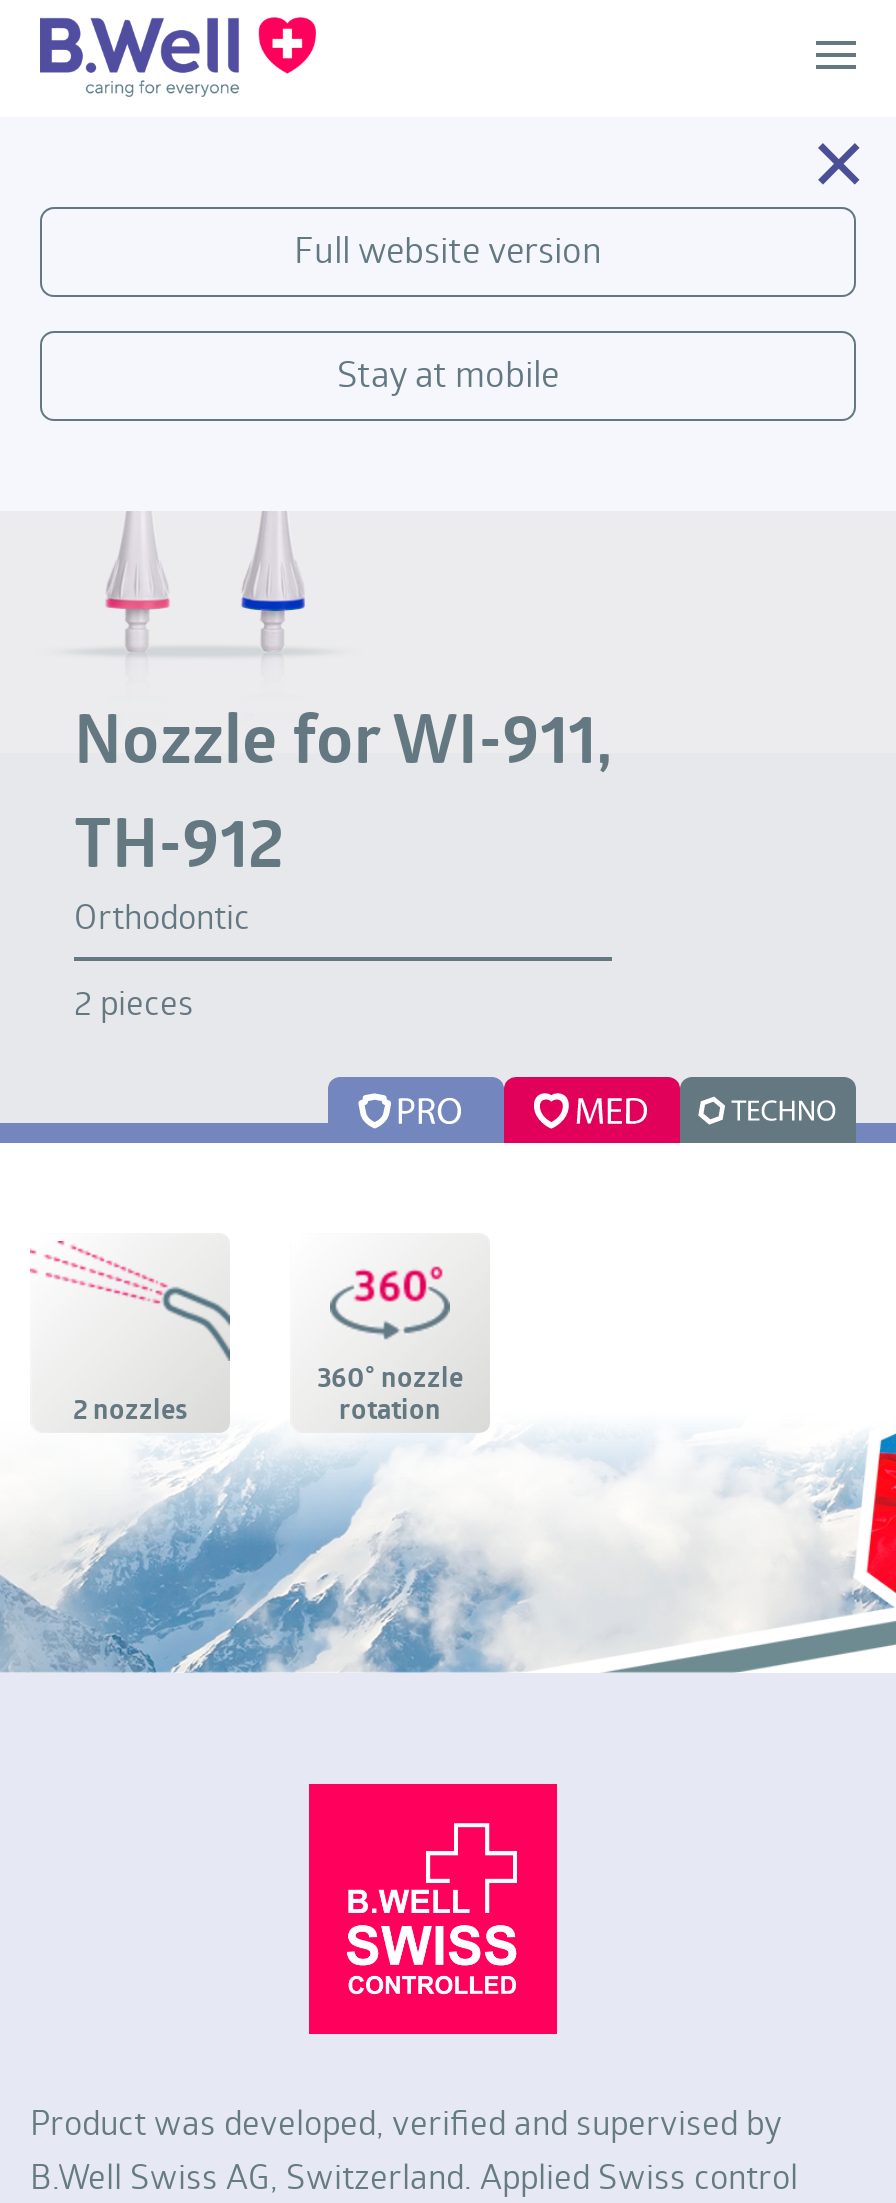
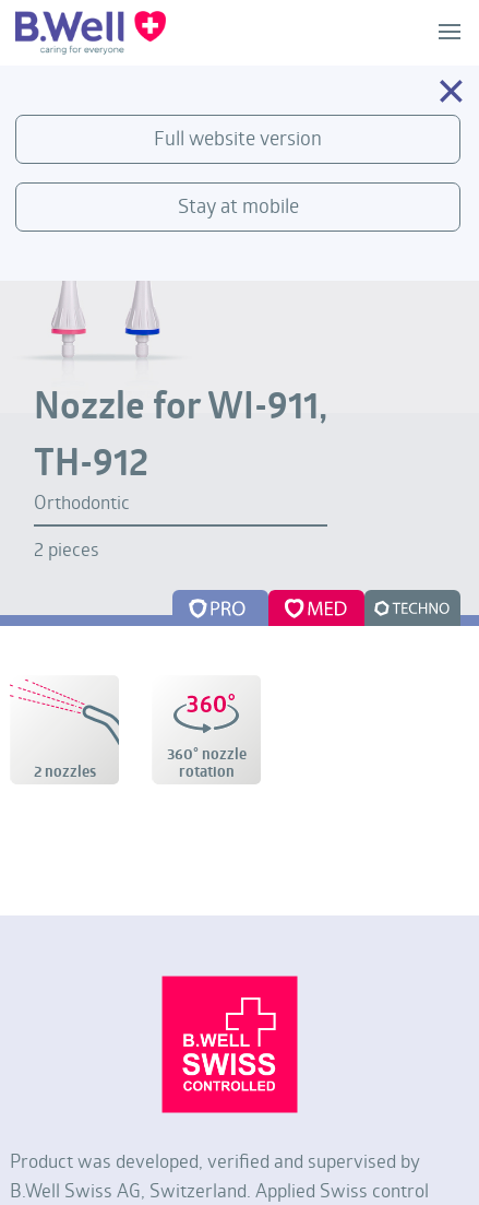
[6,1433,890,1675] [image] -> none

